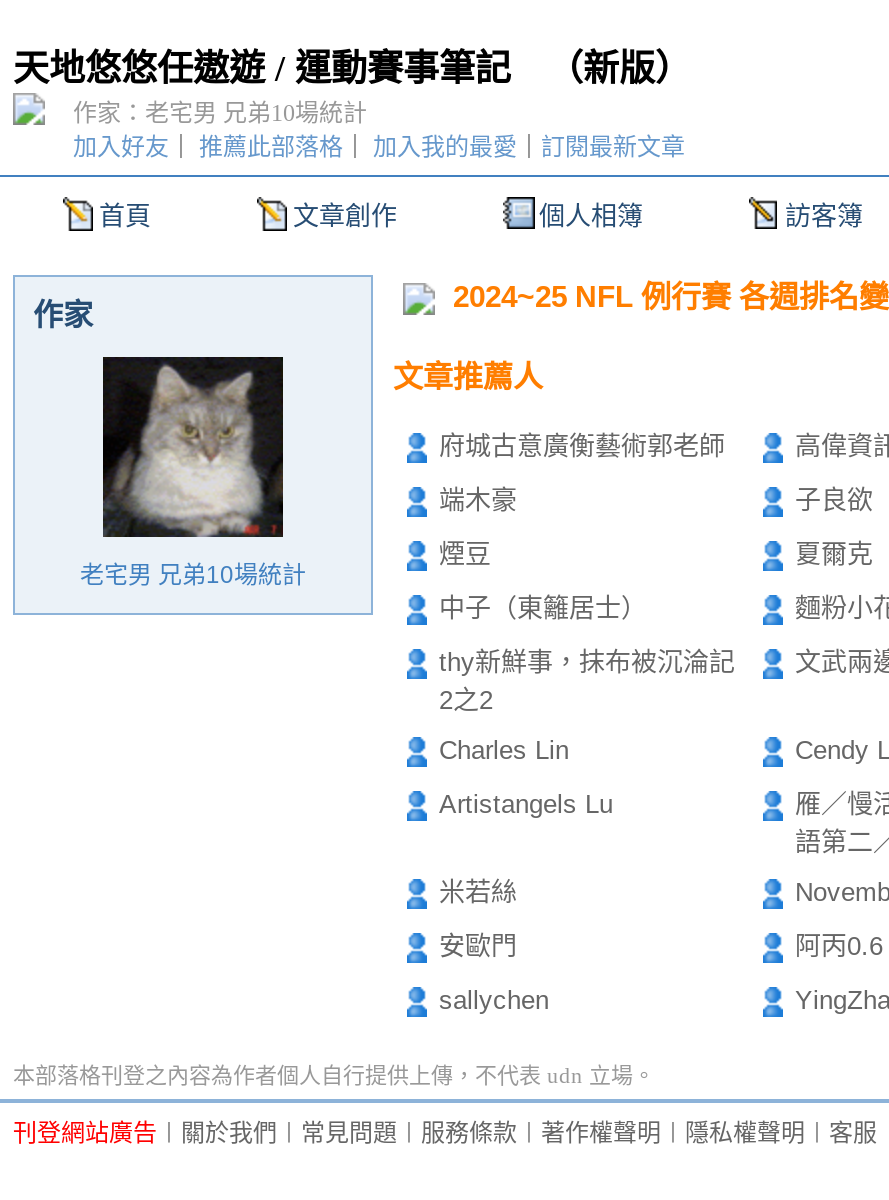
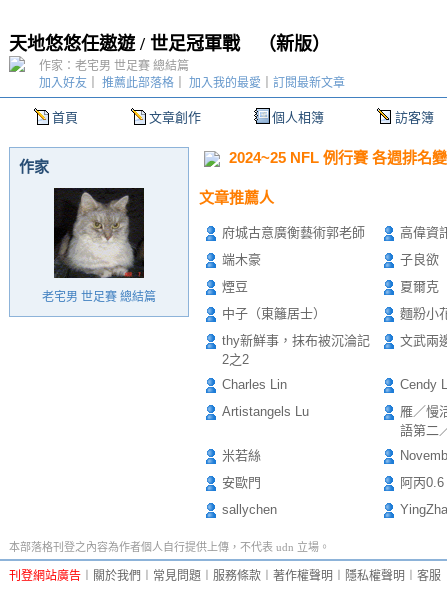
[13,49,691,89] 天地悠悠任遨遊 / 運動賽事筆記（新版） -> [9,34,330,54] 天地悠悠任遨遊 / 世足冠軍戰（新版）
[73,99,367,127] 作家：老宅男 兄弟10場統計 -> [39,59,189,73] 作家：老宅男 世足賽 總結篇
[80,561,306,589] 老宅男 兄弟10場統計 -> [42,290,156,304] 老宅男 世足賽 總結篇

